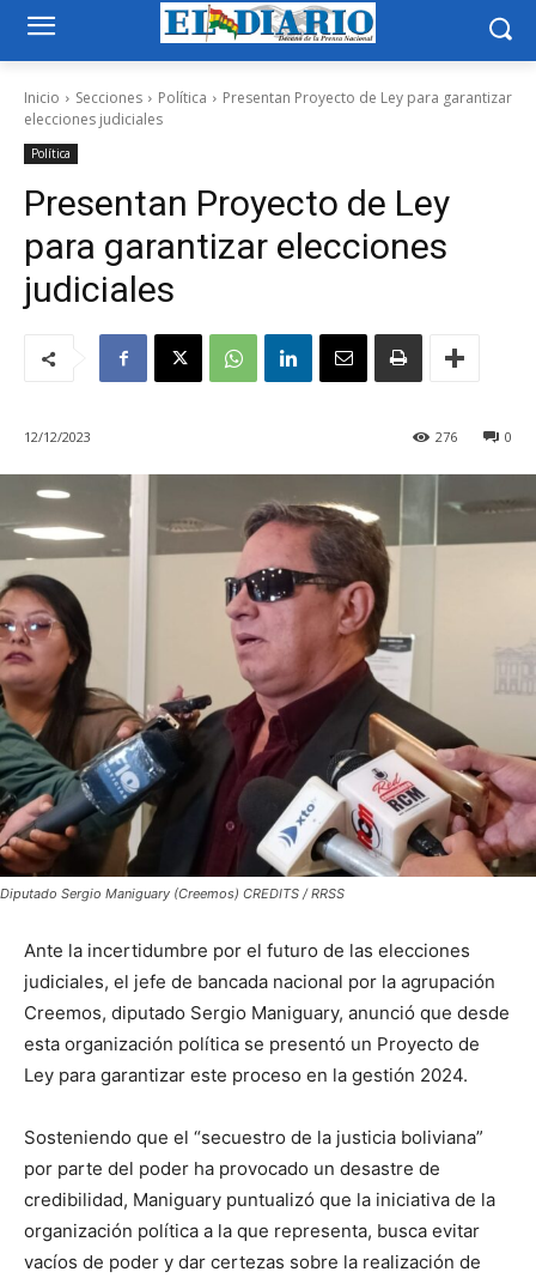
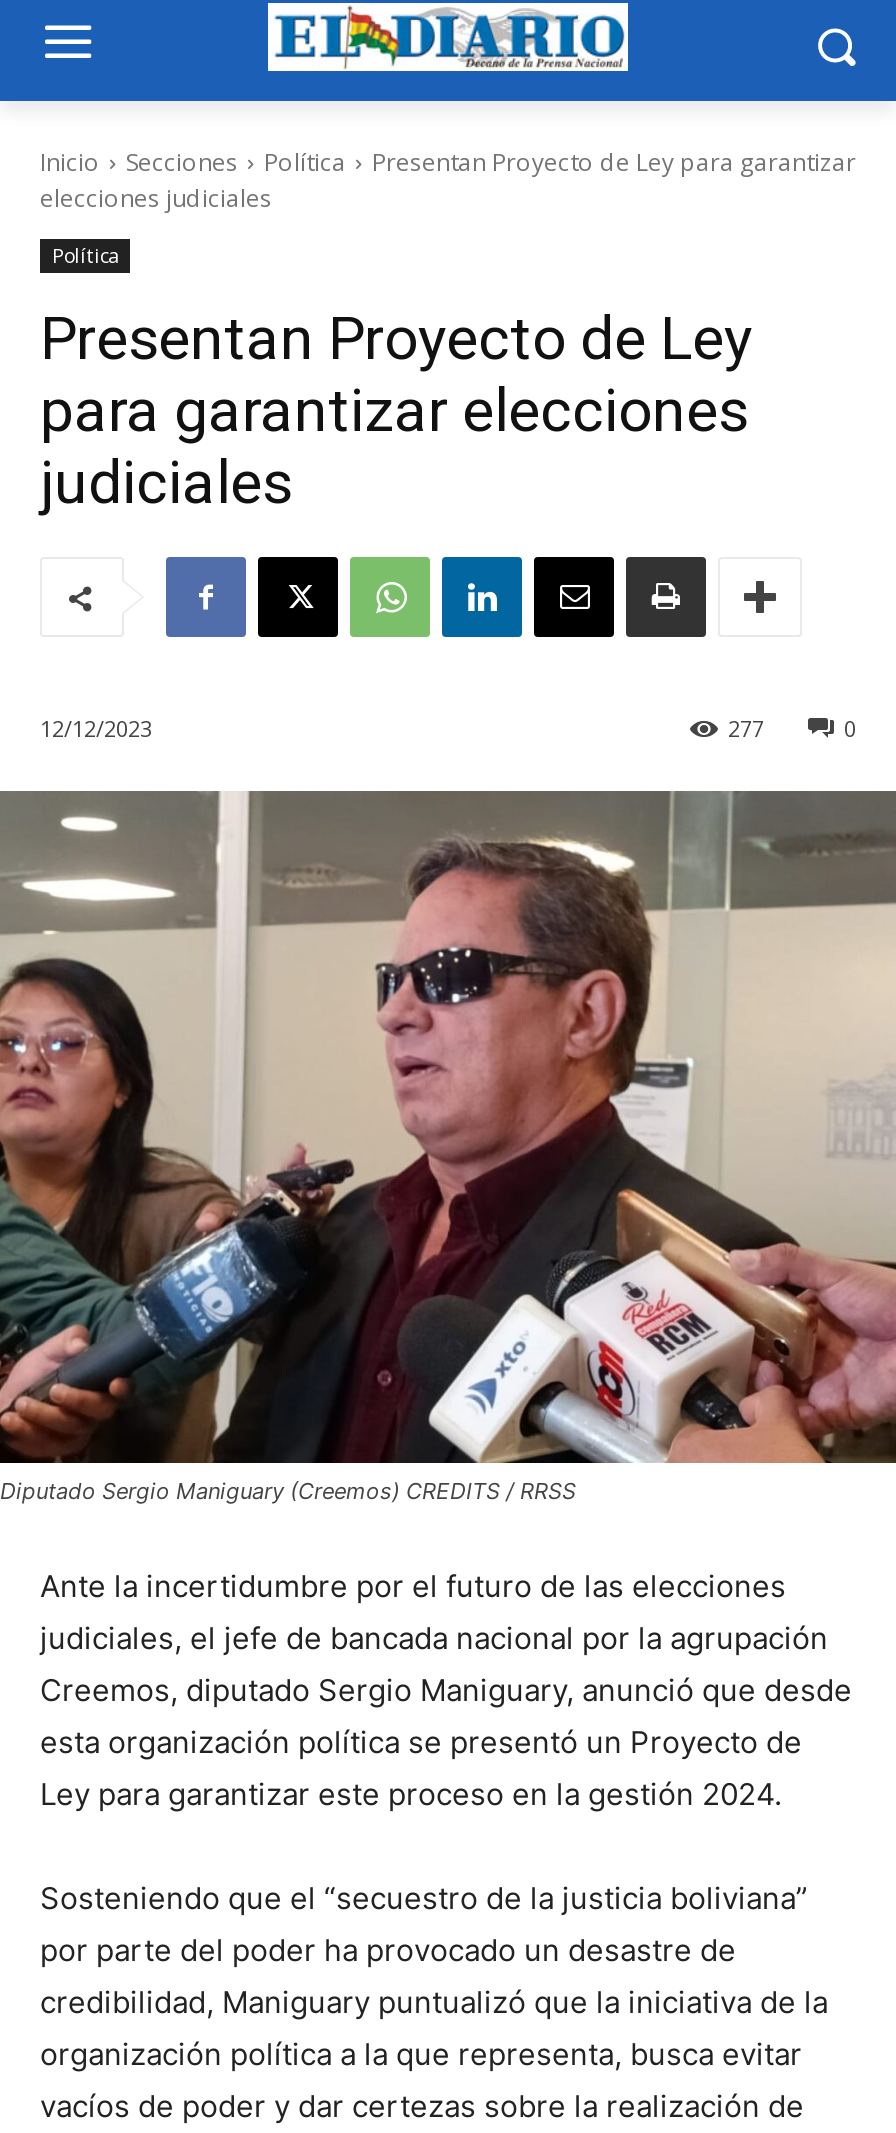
[435,428,457,446] 276 -> [728,713,764,743] 277

